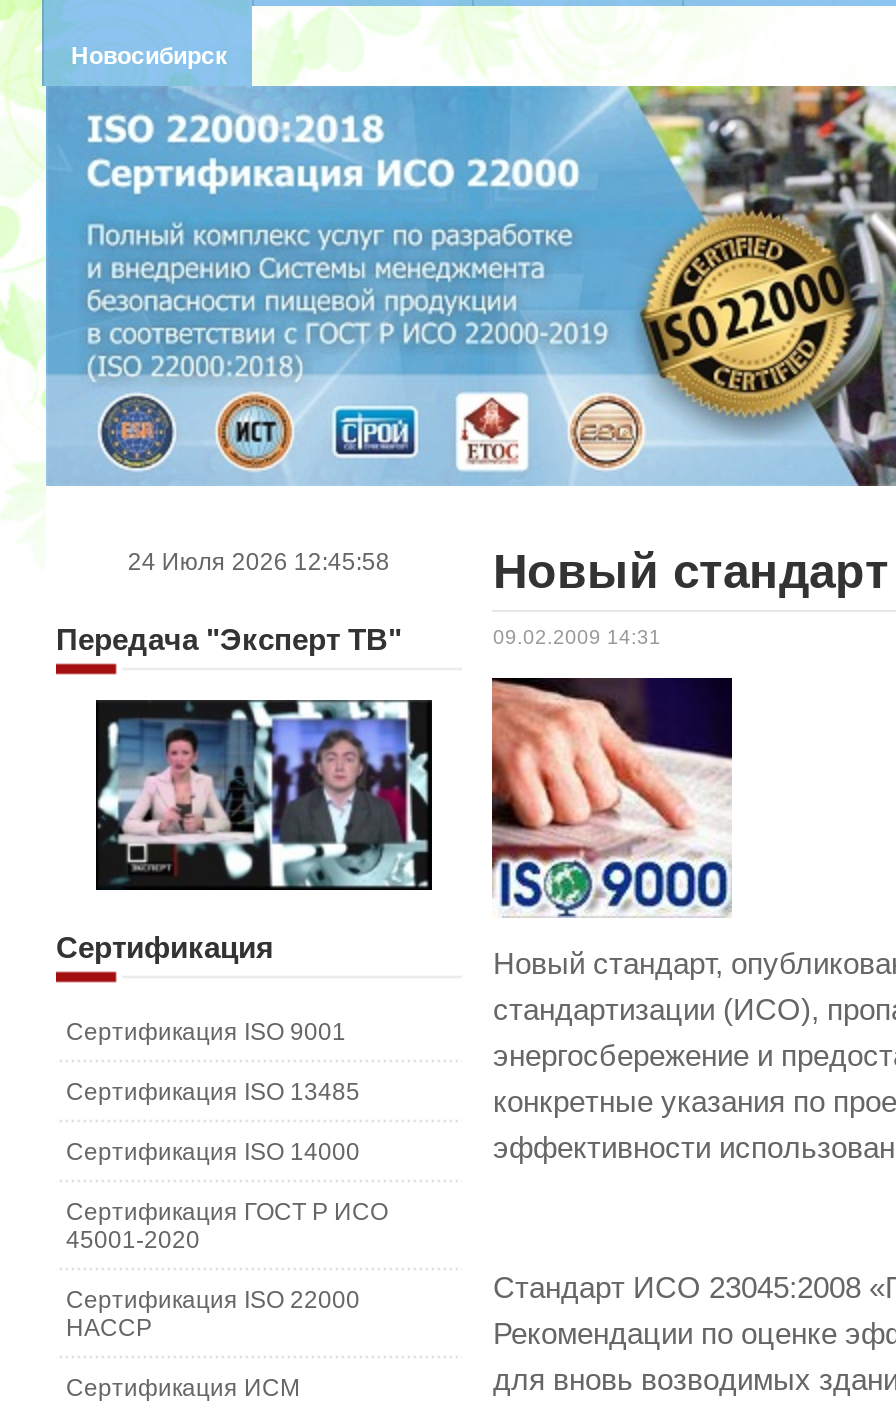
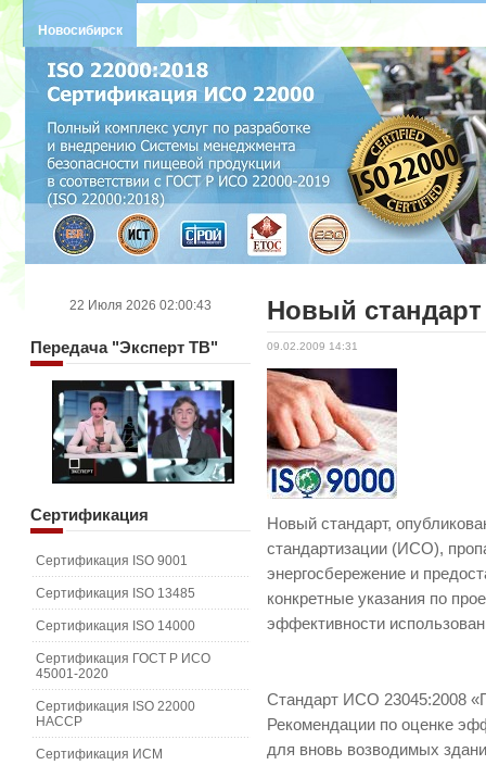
[128,548,390,576] 24 Июля 2026 12:45:58 -> [69,298,211,313] 22 Июля 2026 02:00:43

